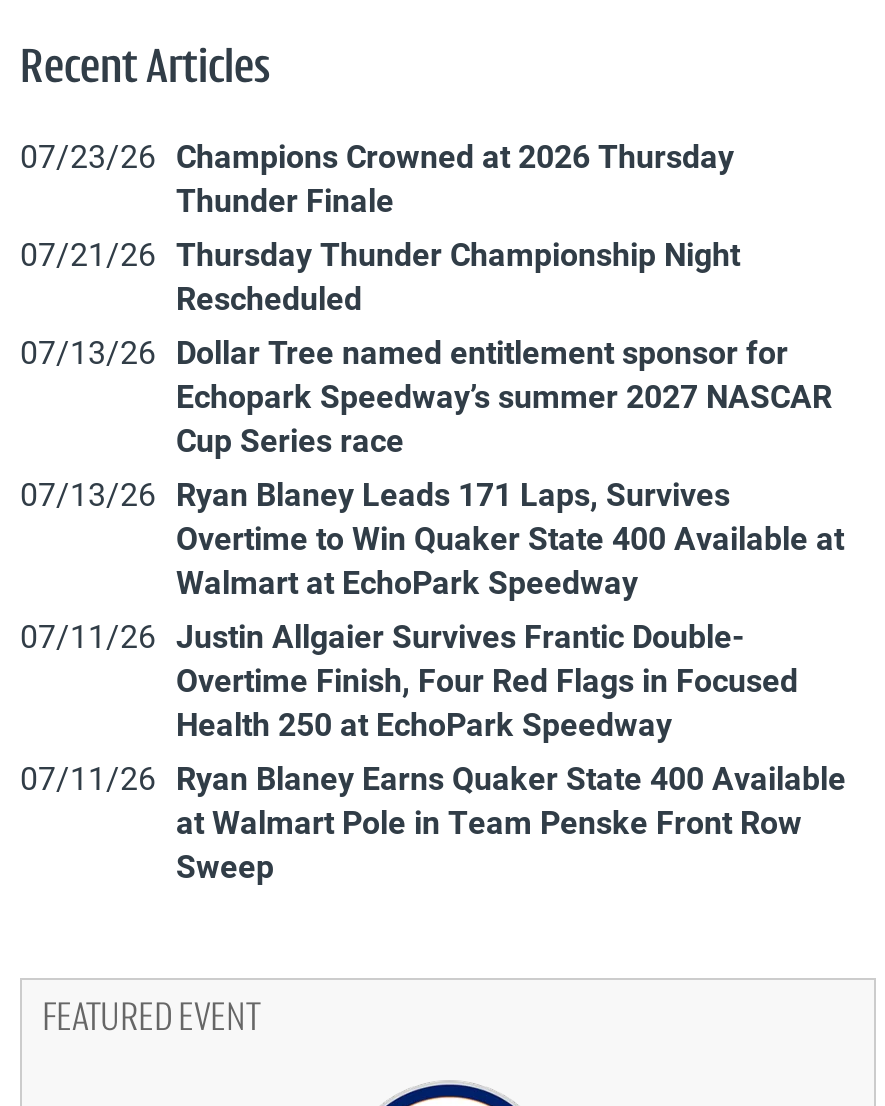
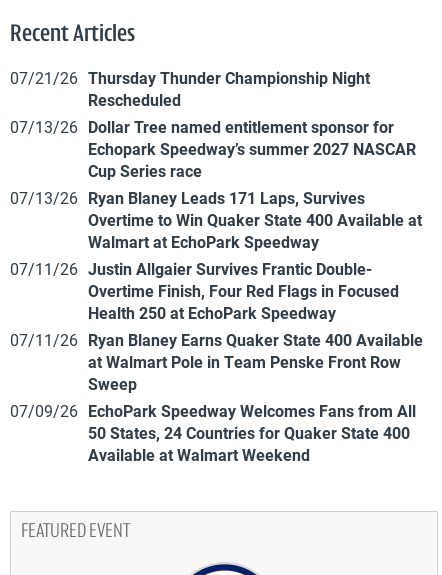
[20,134,734,220] 07/23/26 Champions Crowned at 2026 Thursday | Thunder Finale -> none
moved [20,232,846,886] -> [10,67,423,394]: 07/21/26 Thursday Thunder Championship Night | Rescheduled | 07/13/26 Dollar Tree named entitlement sponsor for | ... | at Walmart Pole in Team Penske Front Row | Sweep
none -> [10,400,416,465] 07/09/26 EchoPark Speedway Welcomes Fans from All | 50 States, 24 Countries for Quaker State 400 | Available at Walmart Weekend

